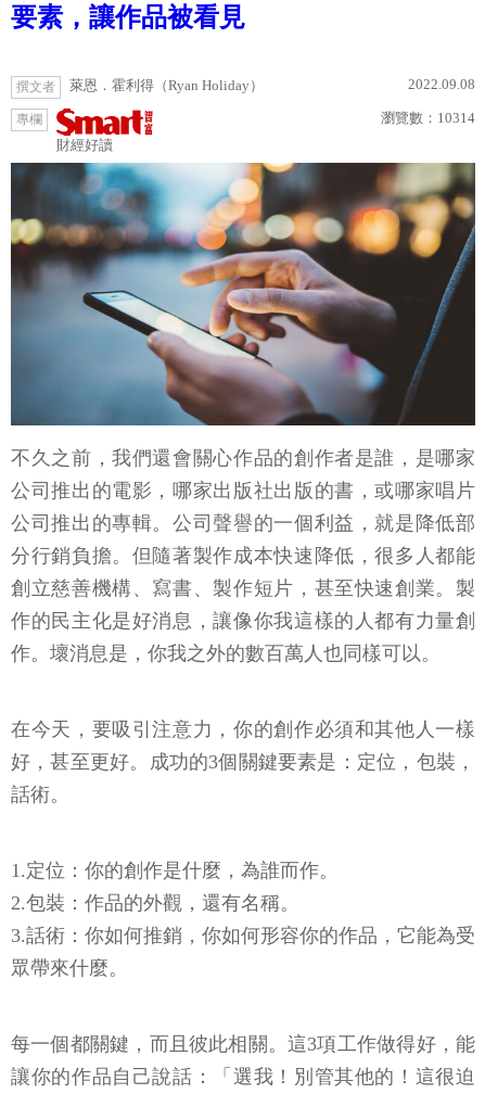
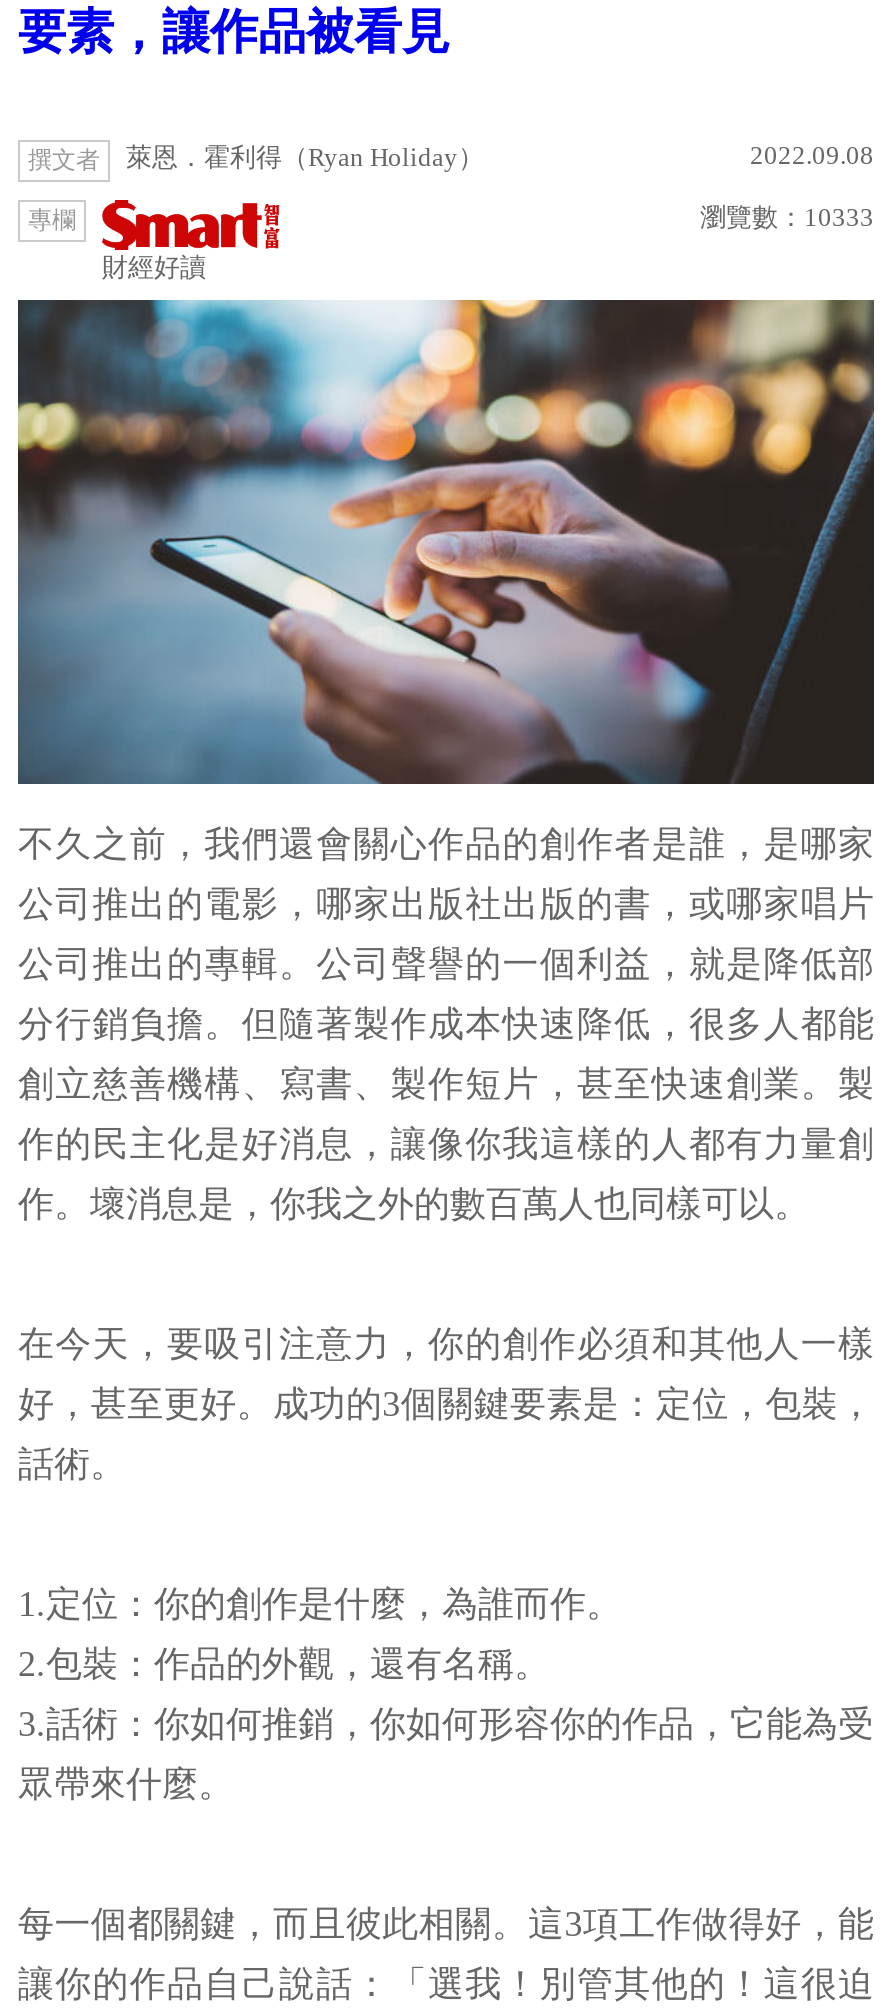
[381,110,475,126] 瀏覽數：10314 -> [700,202,874,232] 瀏覽數：10333

